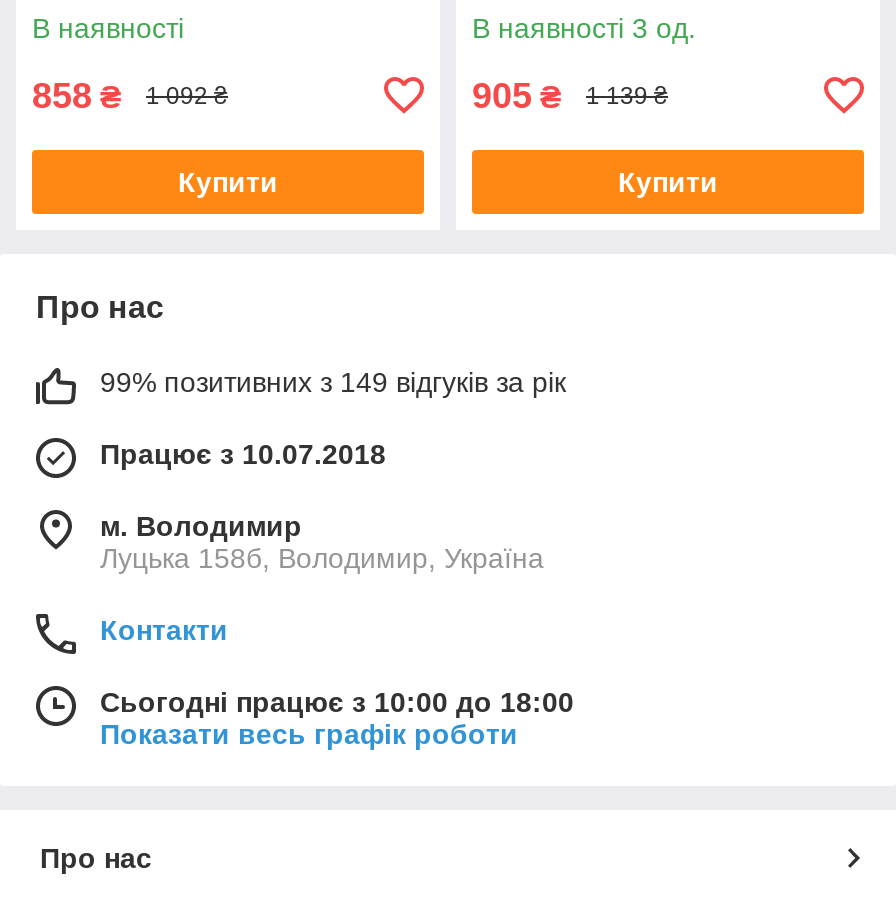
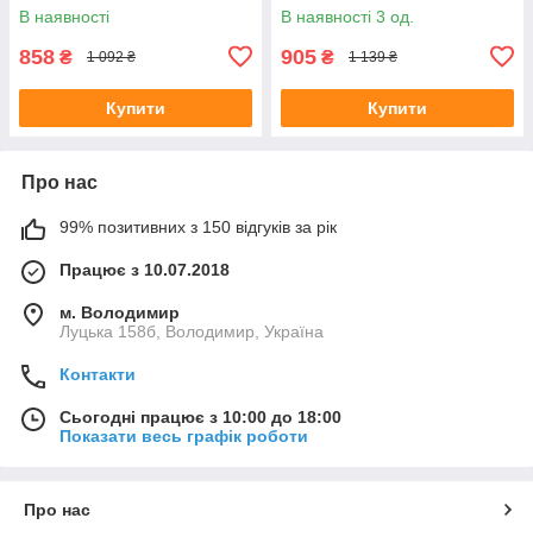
[100,366,566,398] 99% позитивних з 149 відгуків за рік -> [59,217,337,236] 99% позитивних з 150 відгуків за рік

